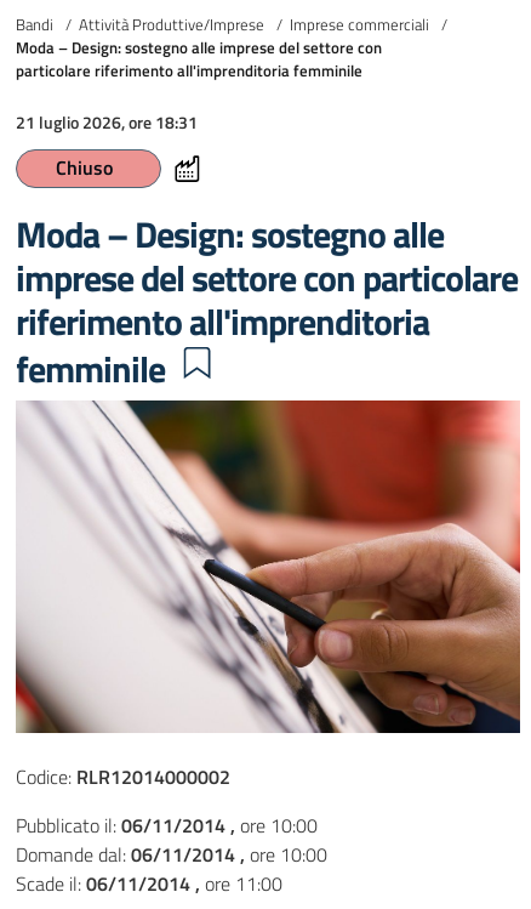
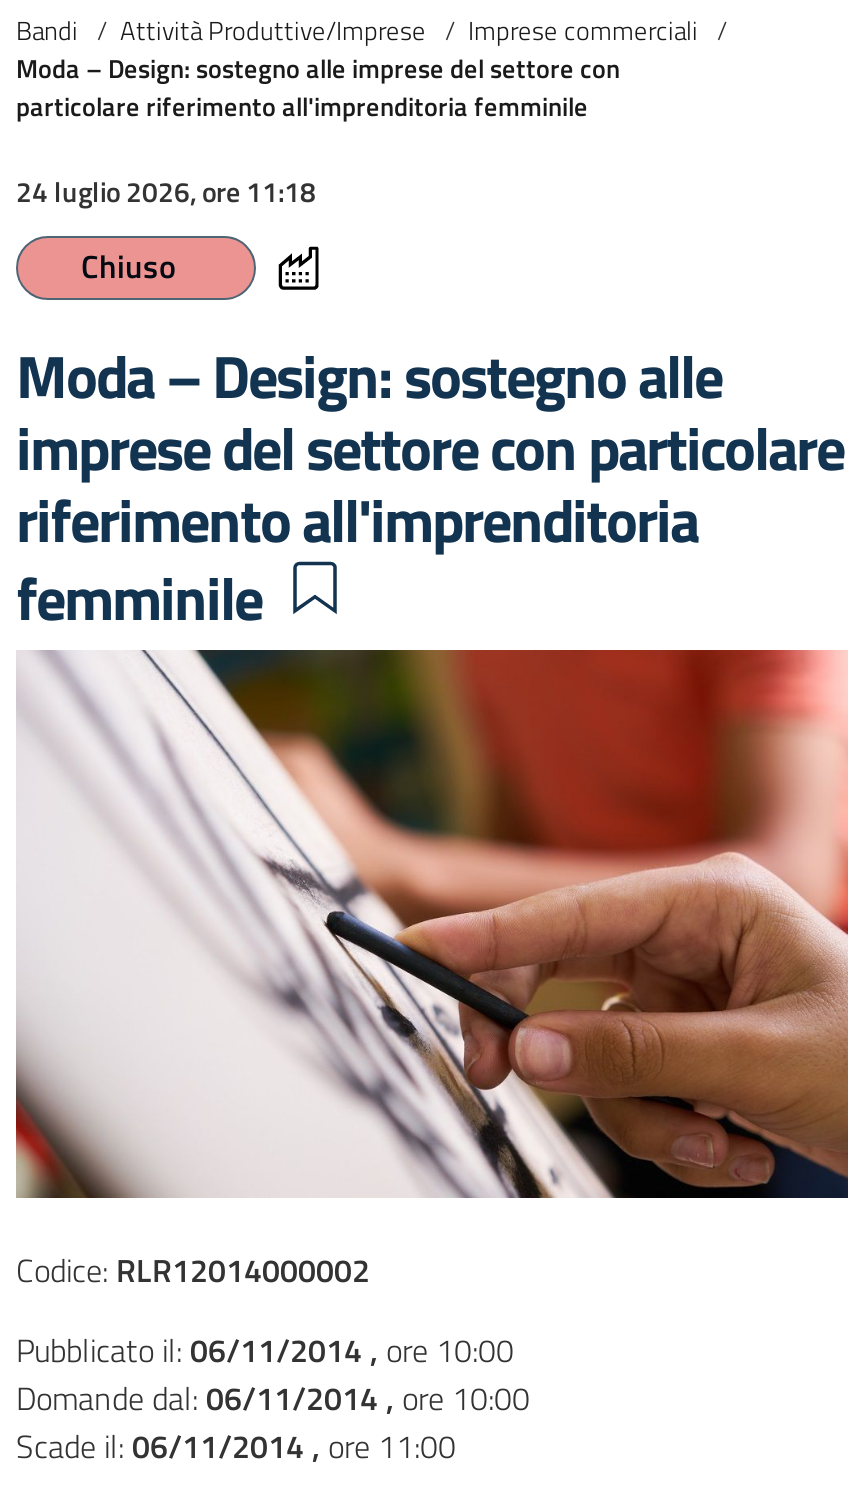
[16,109,198,135] 21 luglio 2026, ore 18:31 -> [16,170,316,212] 24 luglio 2026, ore 11:18

